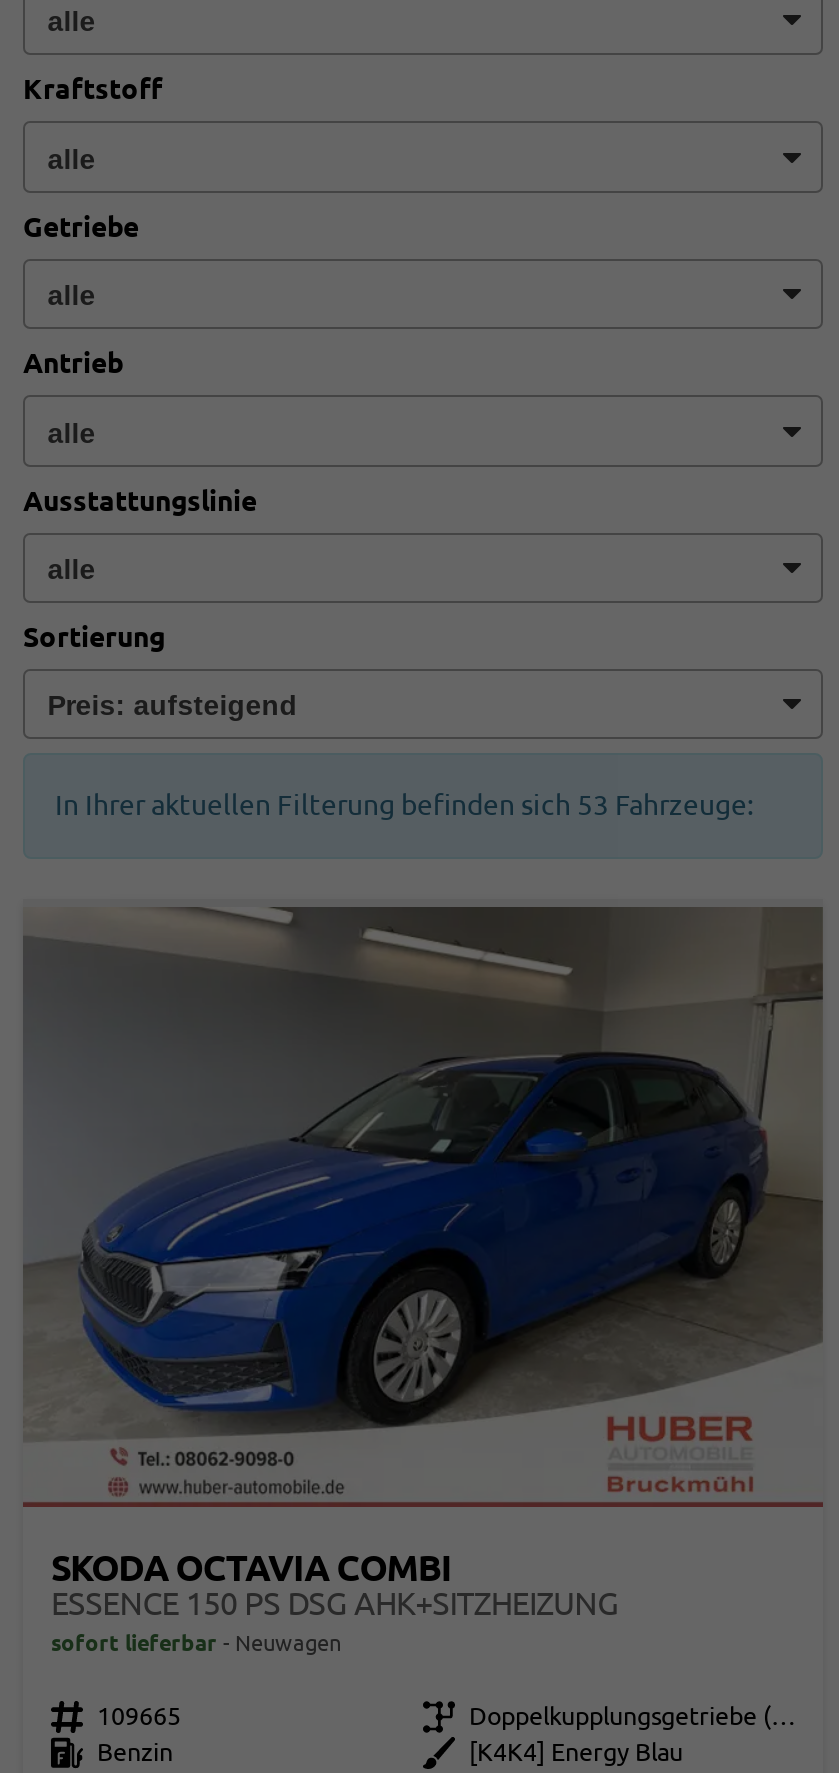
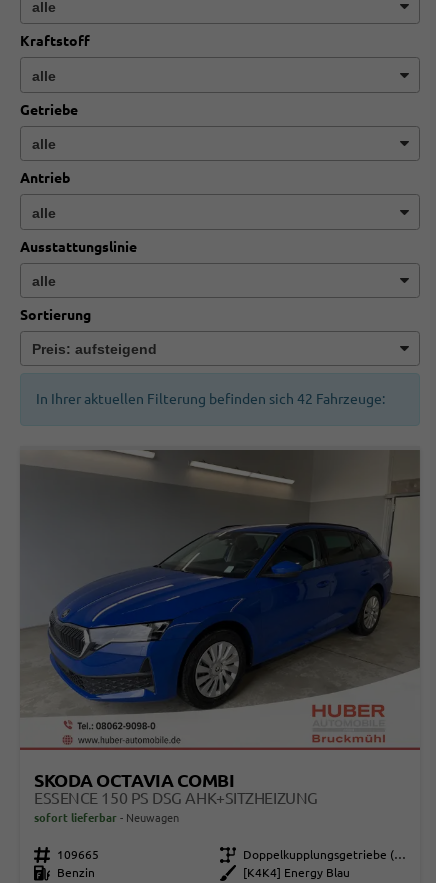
[55,790,753,822] In Ihrer aktuellen Filterung befinden sich 53 Fahrzeuge: -> [36,391,385,407] In Ihrer aktuellen Filterung befinden sich 42 Fahrzeuge:

